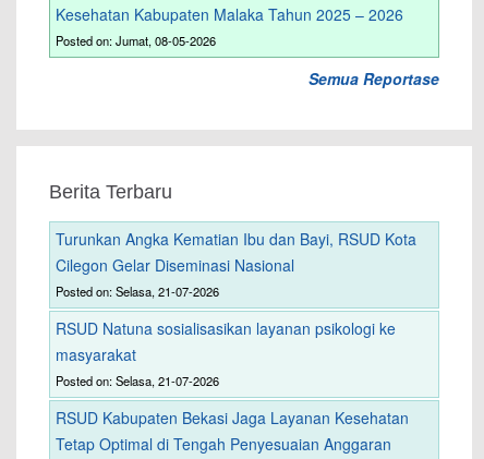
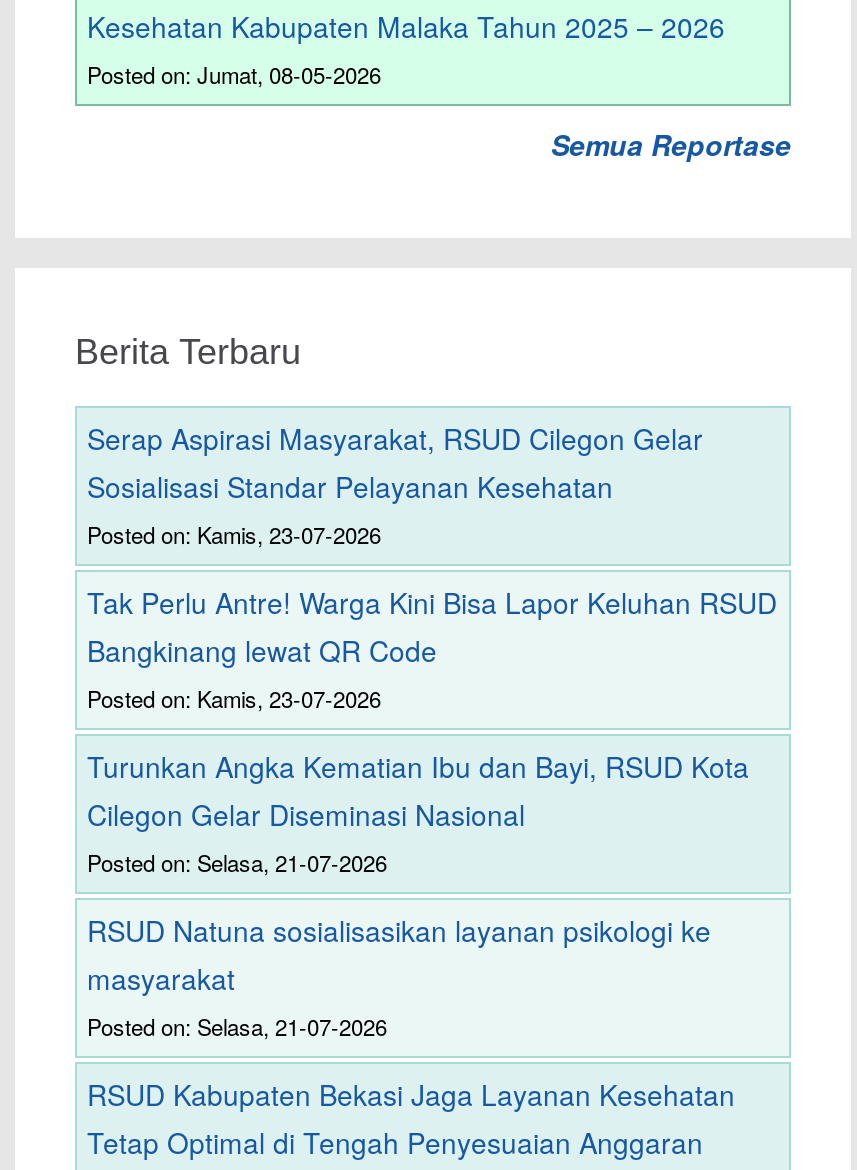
none -> [87,417,777,713] Serap Aspirasi Masyarakat, RSUD Cilegon Gelar | Sosialisasi Standar Pelayanan Kesehatan | Posted on: Kamis, 23-07-2026 | Tak Perlu Antre! Warga Kini Bisa Lapor Keluhan RSUD | Bangkinang lewat QR Code | Posted on: Kamis, 23-07-2026

